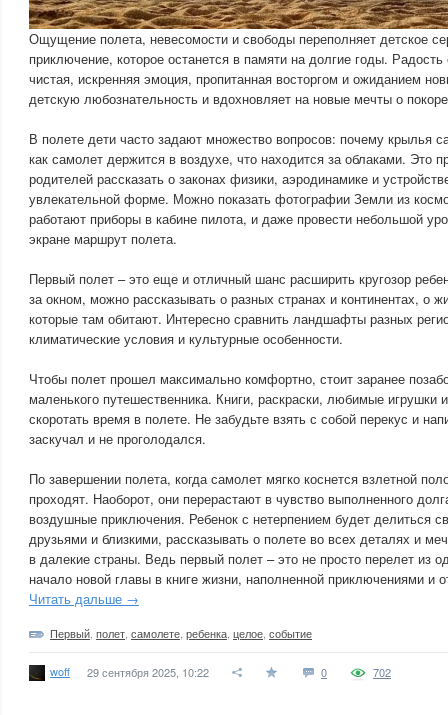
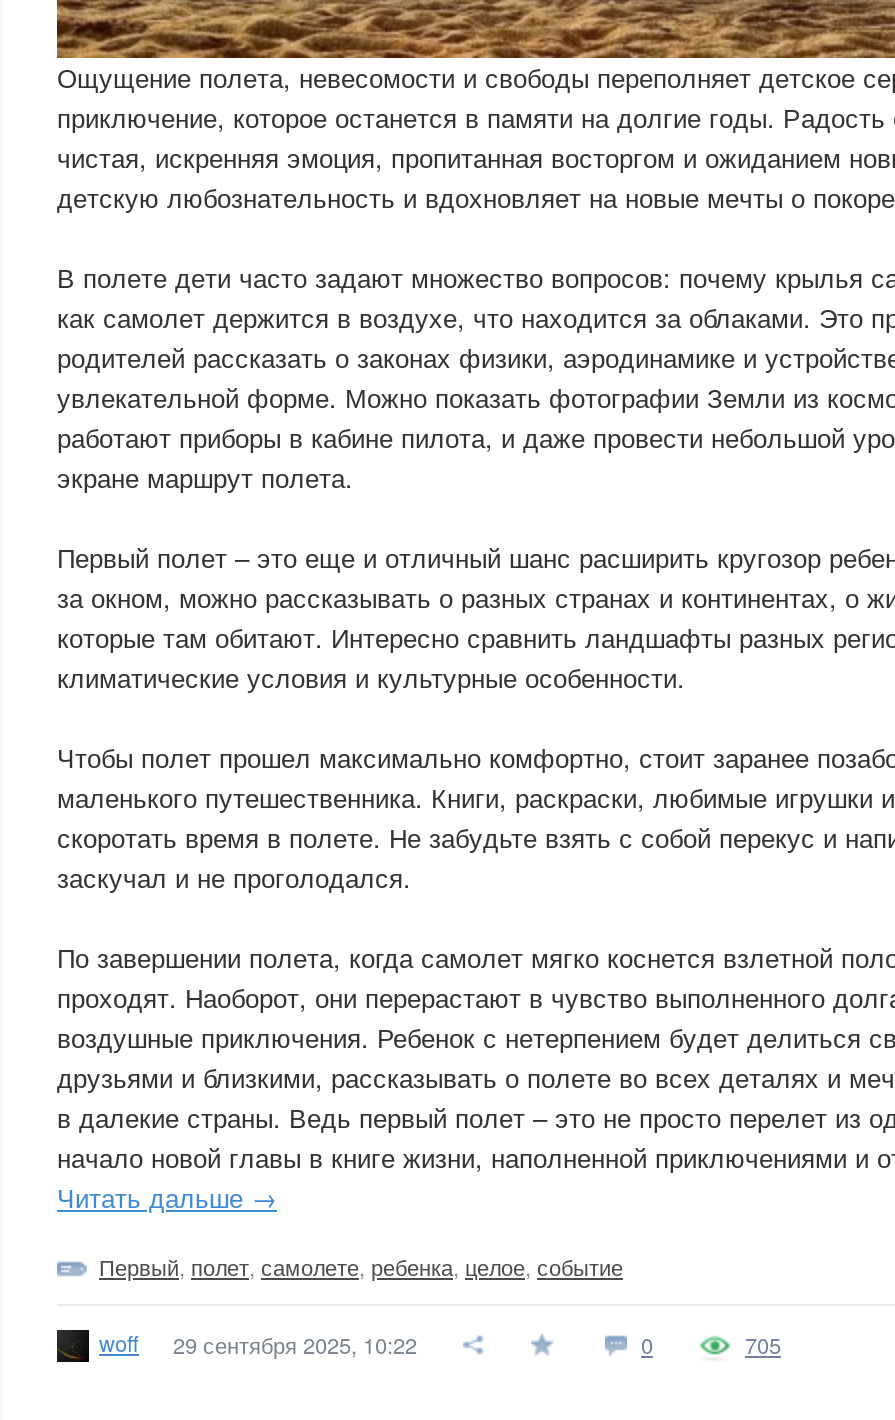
[373,664,391,680] 702 -> [745,1328,781,1360] 705

